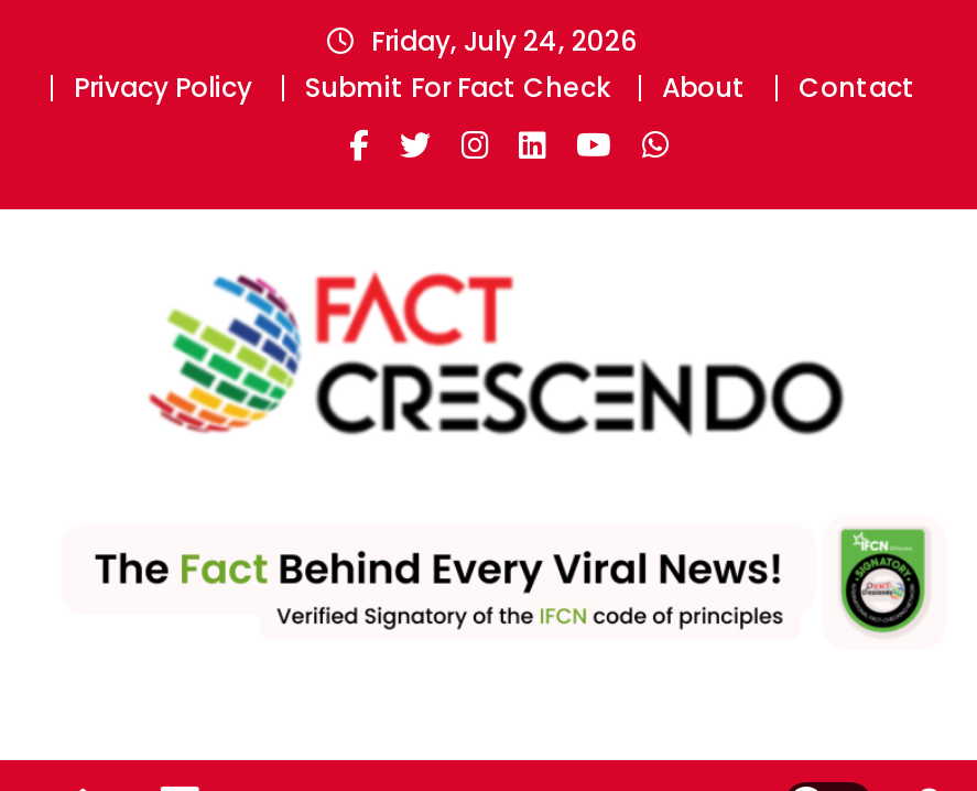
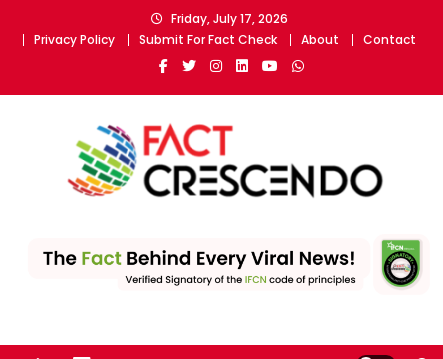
[371,22,638,59] Friday, July 24, 2026 -> [170,10,287,27] Friday, July 17, 2026

